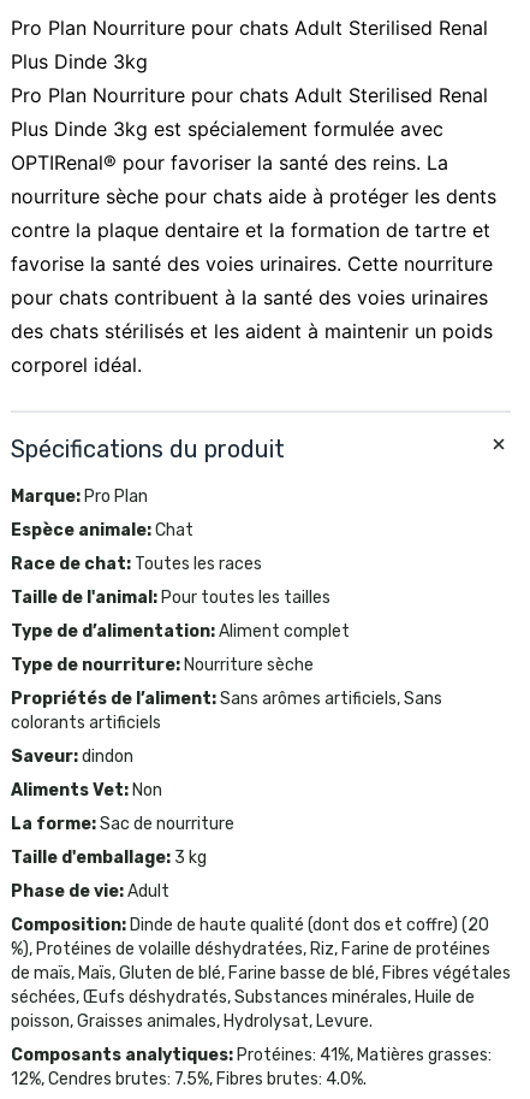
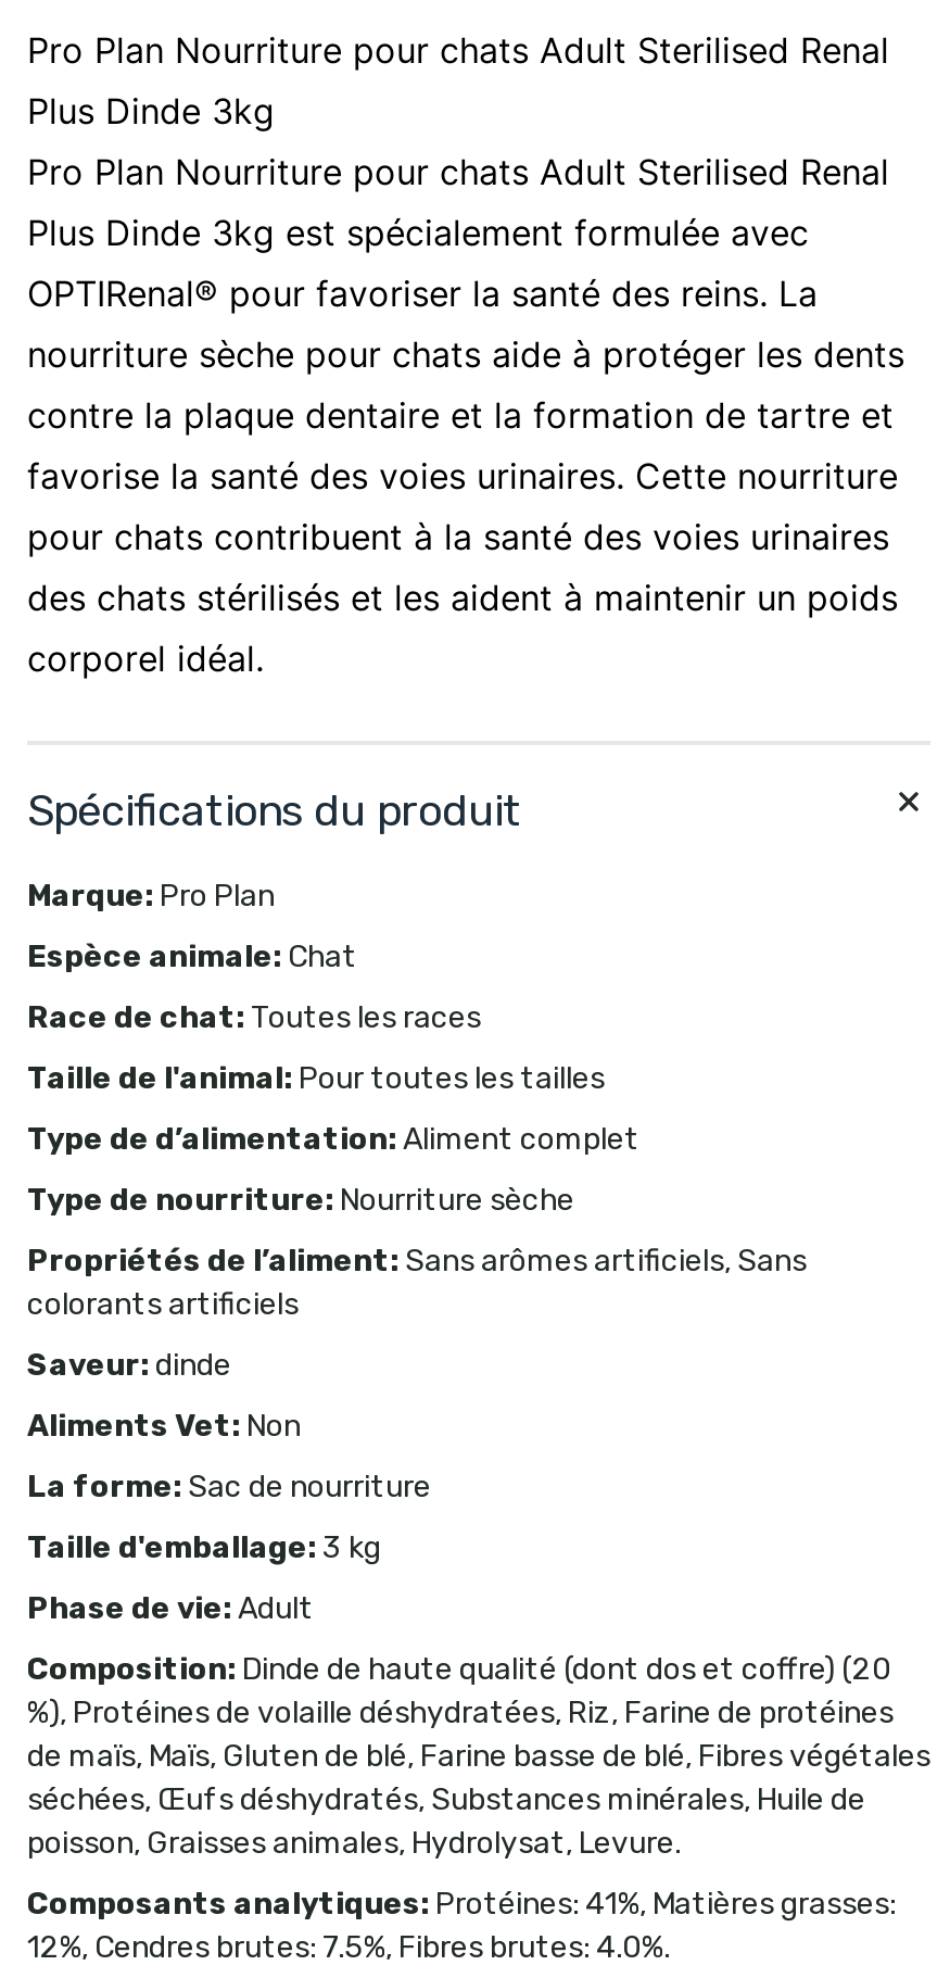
[11,746,133,767] Saveur: dindon -> [27,1347,231,1384] Saveur: dinde

